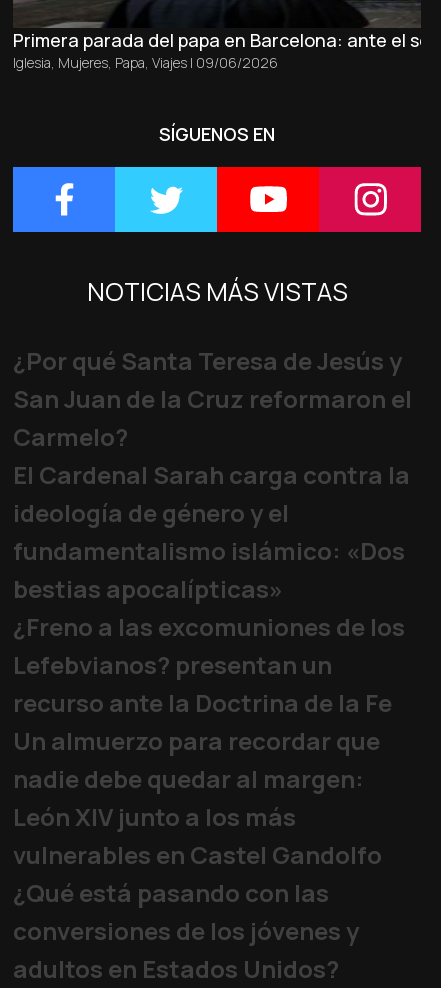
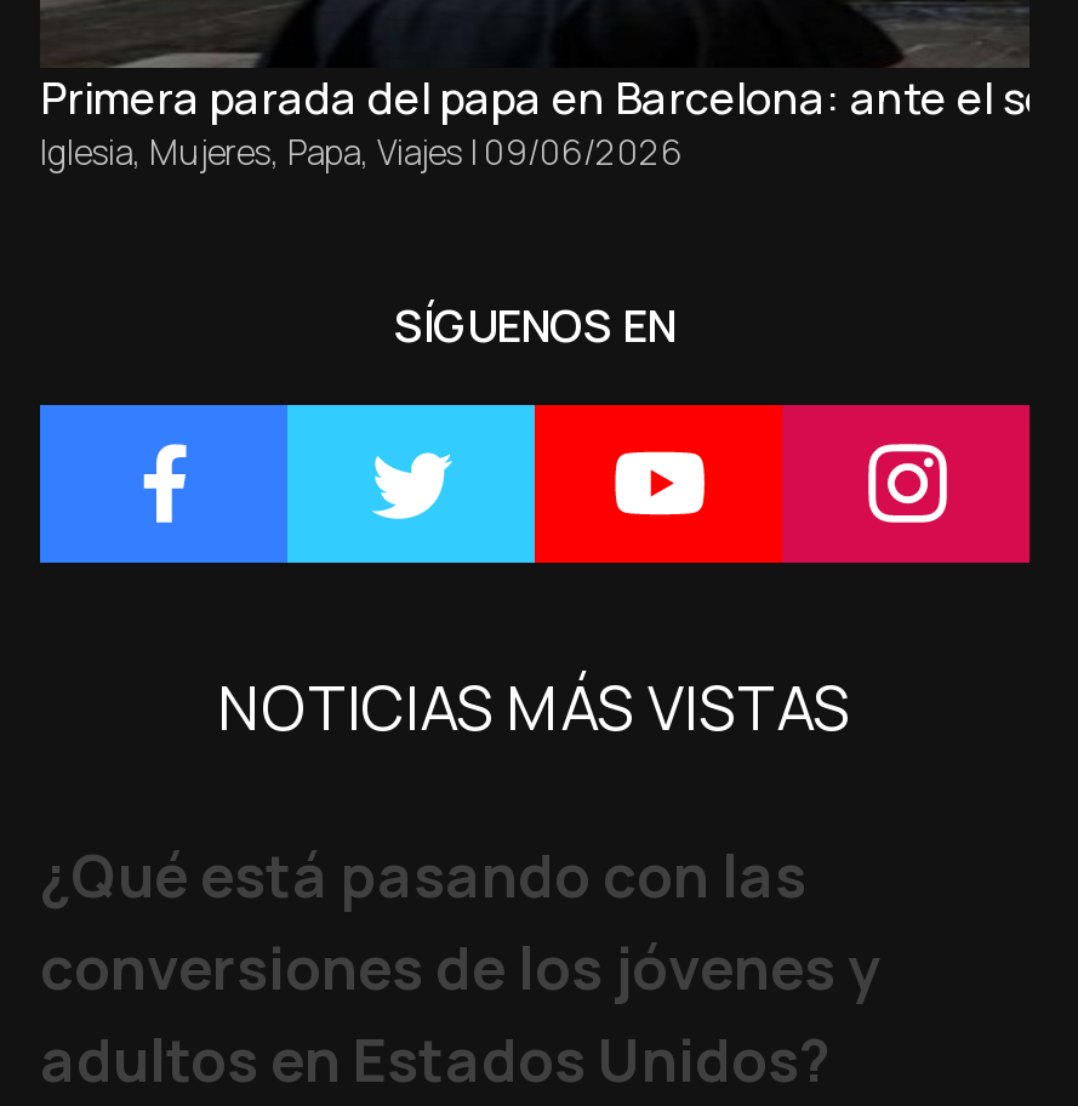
[13,344,412,871] ¿Por qué Santa Teresa de Jesús y | San Juan de la Cruz reformaron el | Carmelo? | El Cardenal Sarah carga contra la | ideología de género y el | fundamentalismo islámico: «Dos | bestias apocalípticas» | ¿Freno a las excomuniones de los | Lefebvianos? presentan un | recurso ante la Doctrina de la Fe | Un almuerzo para recordar que | nadie debe quedar al margen: | León XIV junto a los más | vulnerables en Castel Gandolfo -> none

